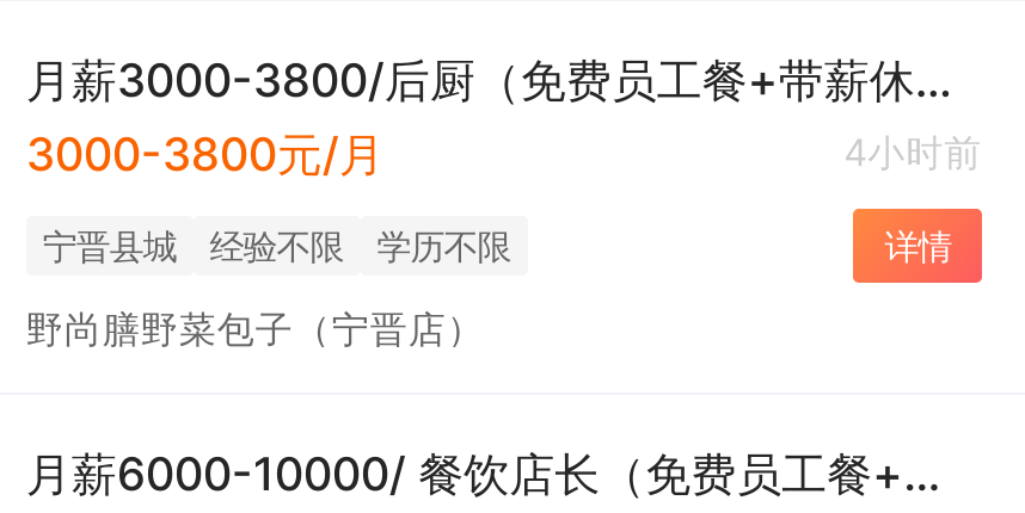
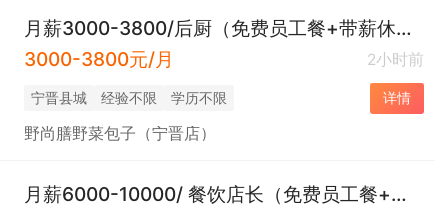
[844,130,982,175] 4小时前 -> [367,49,424,68] 2小时前

